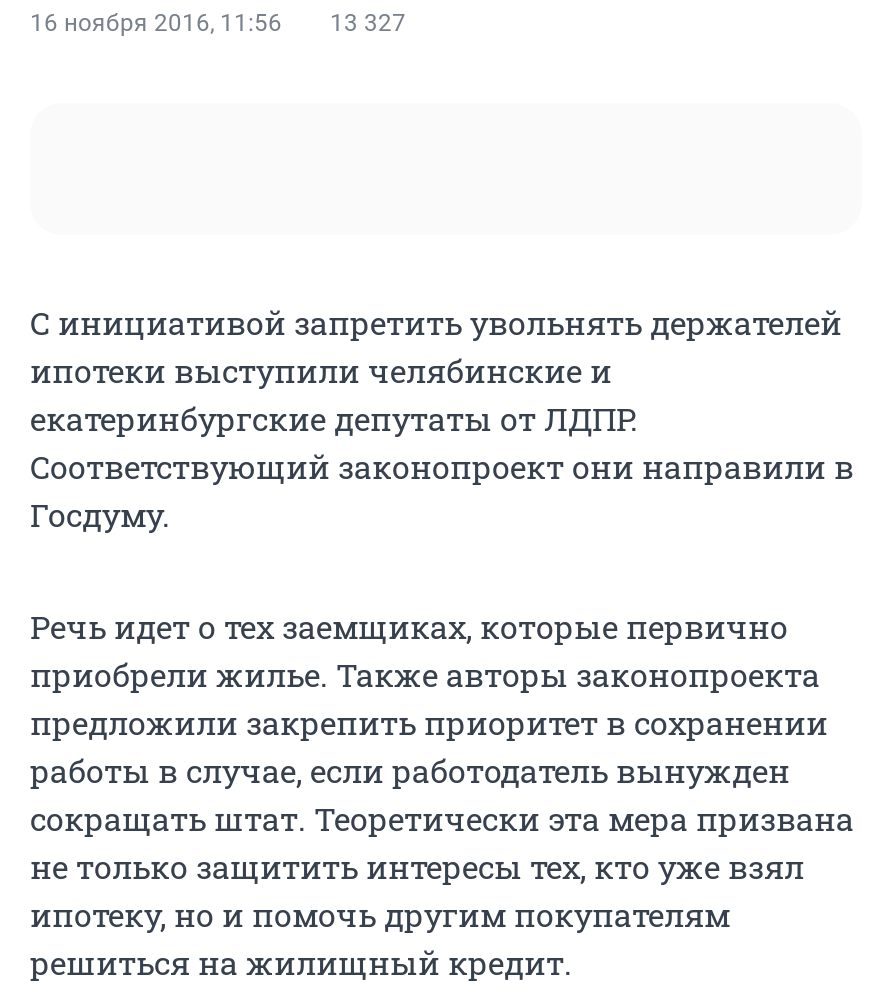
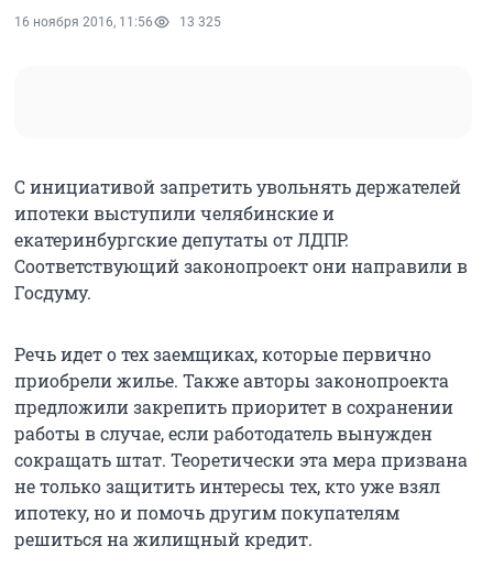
[30,9,406,37] 16 ноября 2016, 11:56 13 327 -> [14,14,221,30] 16 ноября 2016, 11:56 13 325

